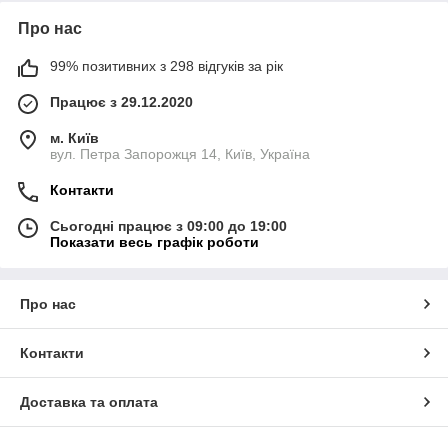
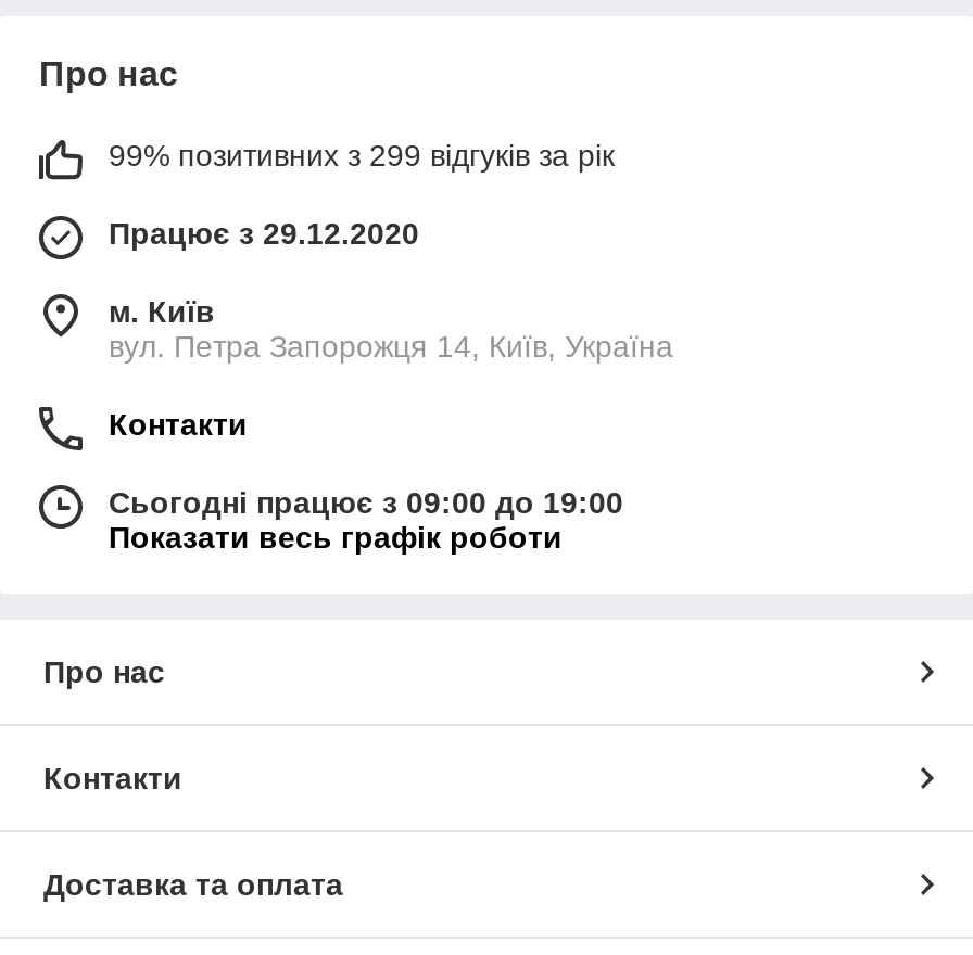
[50,58,283,74] 99% позитивних з 298 відгуків за рік -> [109,139,615,174] 99% позитивних з 299 відгуків за рік

